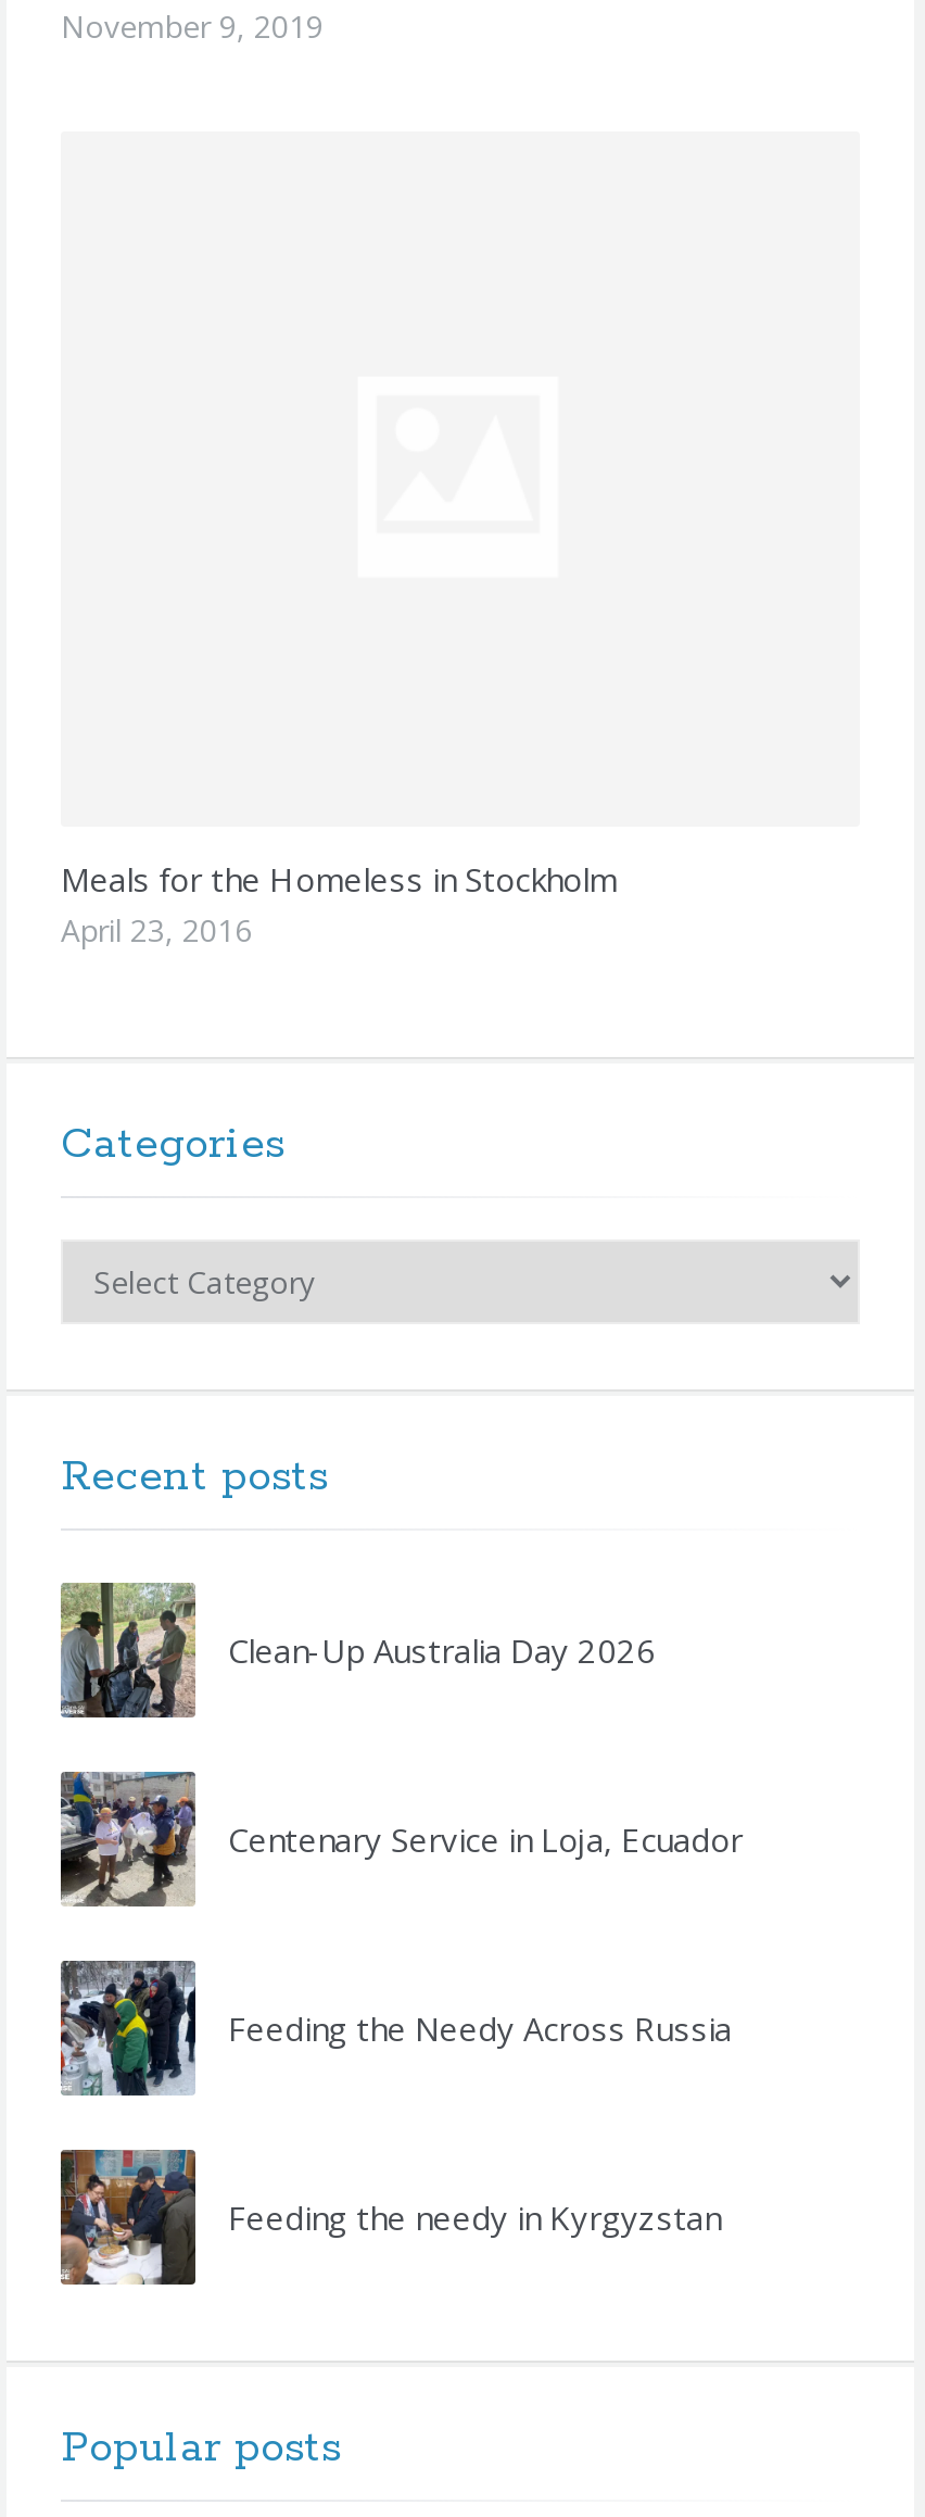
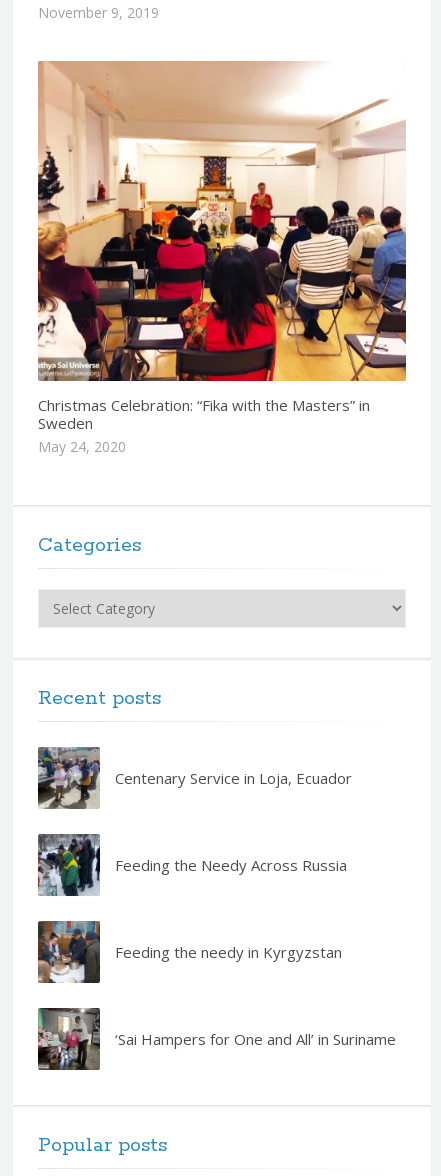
none -> [37,60,407,382] [image]
[61,857,617,951] Meals for the Homeless in Stockholm | April 23, 2016 -> [38,395,370,456] Christmas Celebration: “Fika with the Masters” in | Sweden | May 24, 2020
[61,1582,656,1719] [image] | Clean-Up Australia Day 2026 -> none
moved [56,1769,743,2239] -> [36,745,352,962]: [image] | Centenary Service in Loja, Ecuador | Feeding the Needy Across Russia | Feeding the needy in Kyrgyzstan
none -> [37,1007,396,1071] [image] | ‘Sai Hampers for One and All’ in Suriname

